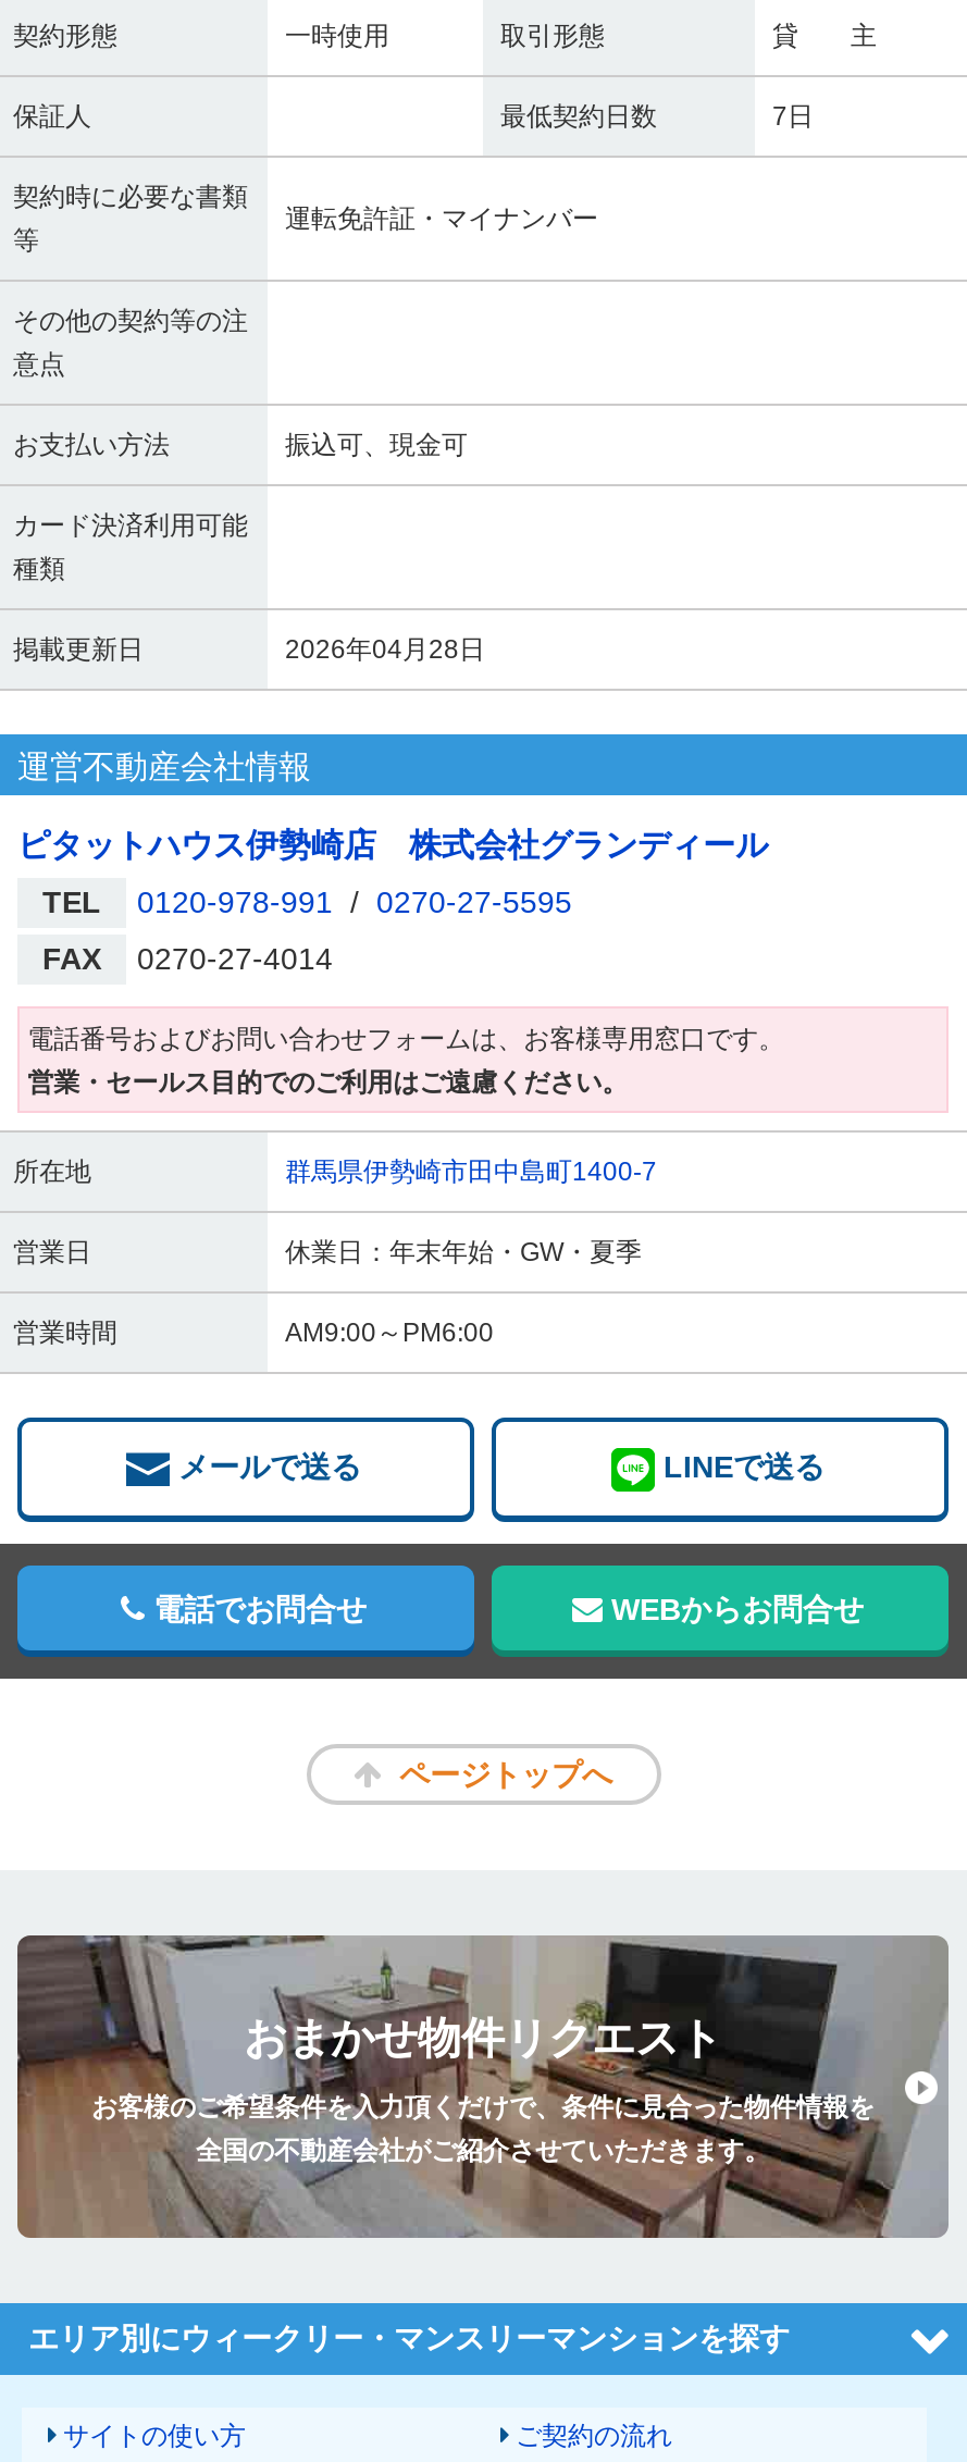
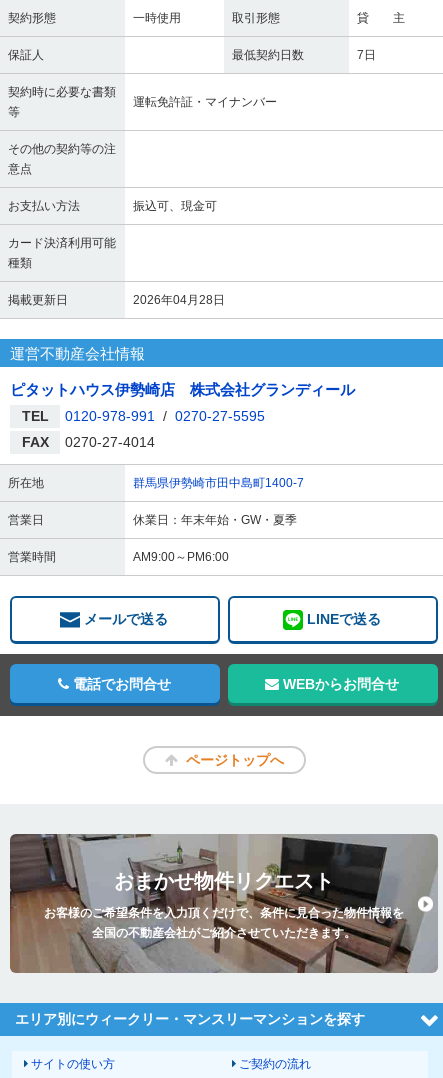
[27,1023,784,1097] 電話番号およびお問い合わせフォームは、お客様専用窓口です。 | 営業・セールス目的でのご利用はご遠慮ください。 -> none

